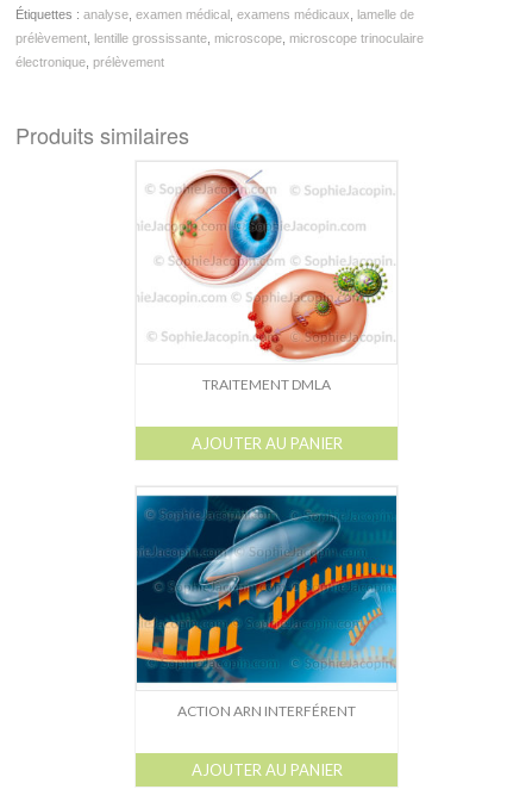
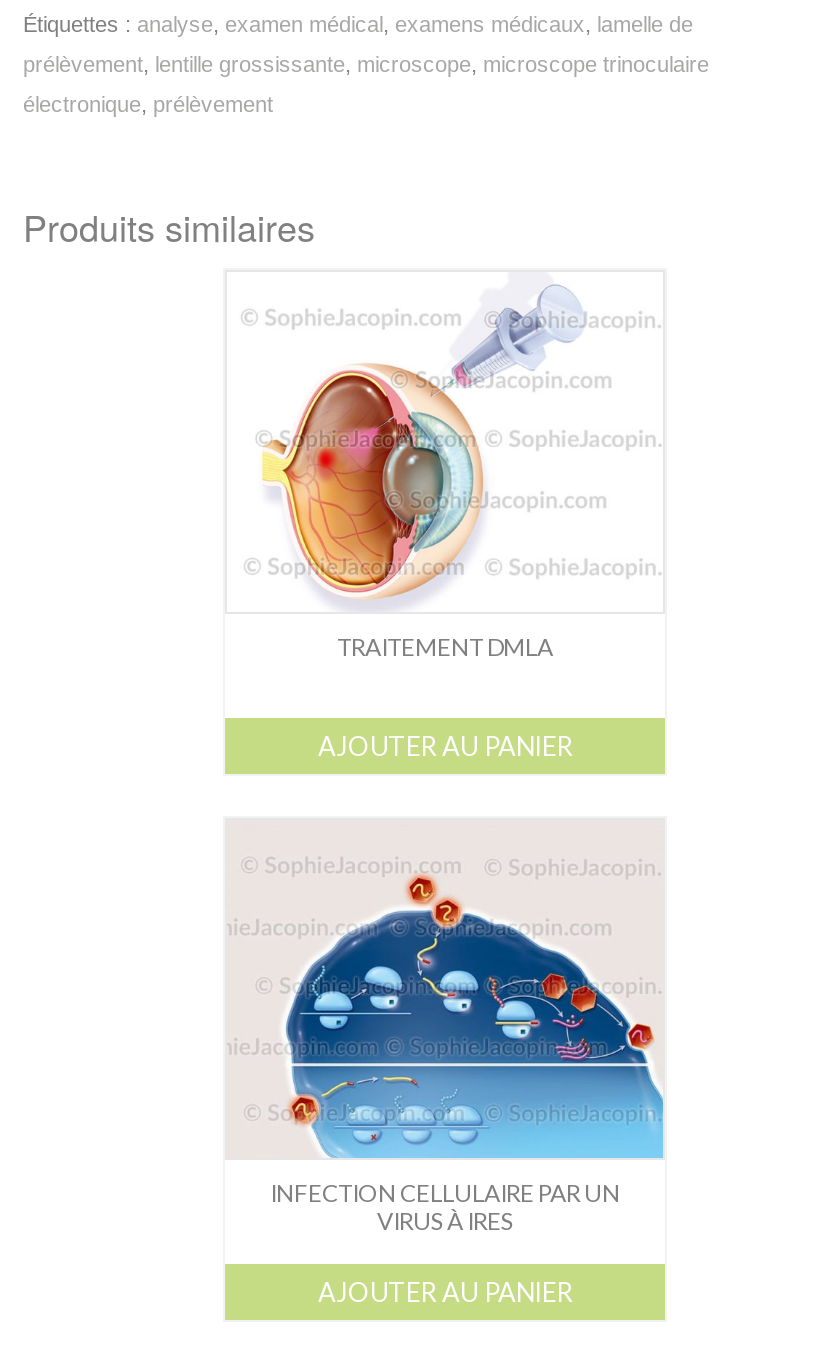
[158,169,388,361] [image] -> [261,284,647,606] [image]
[136,495,398,719] [image] | ACTION ARN INTERFÉRENT -> [227,822,665,1235] [image] | INFECTION CELLULAIRE PAR UN | VIRUS À IRES

